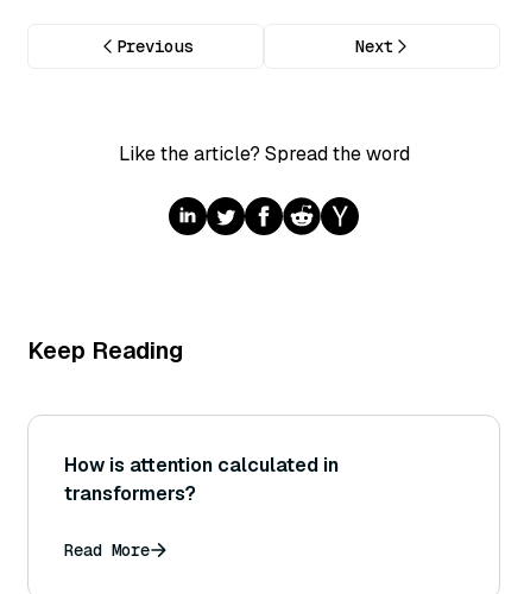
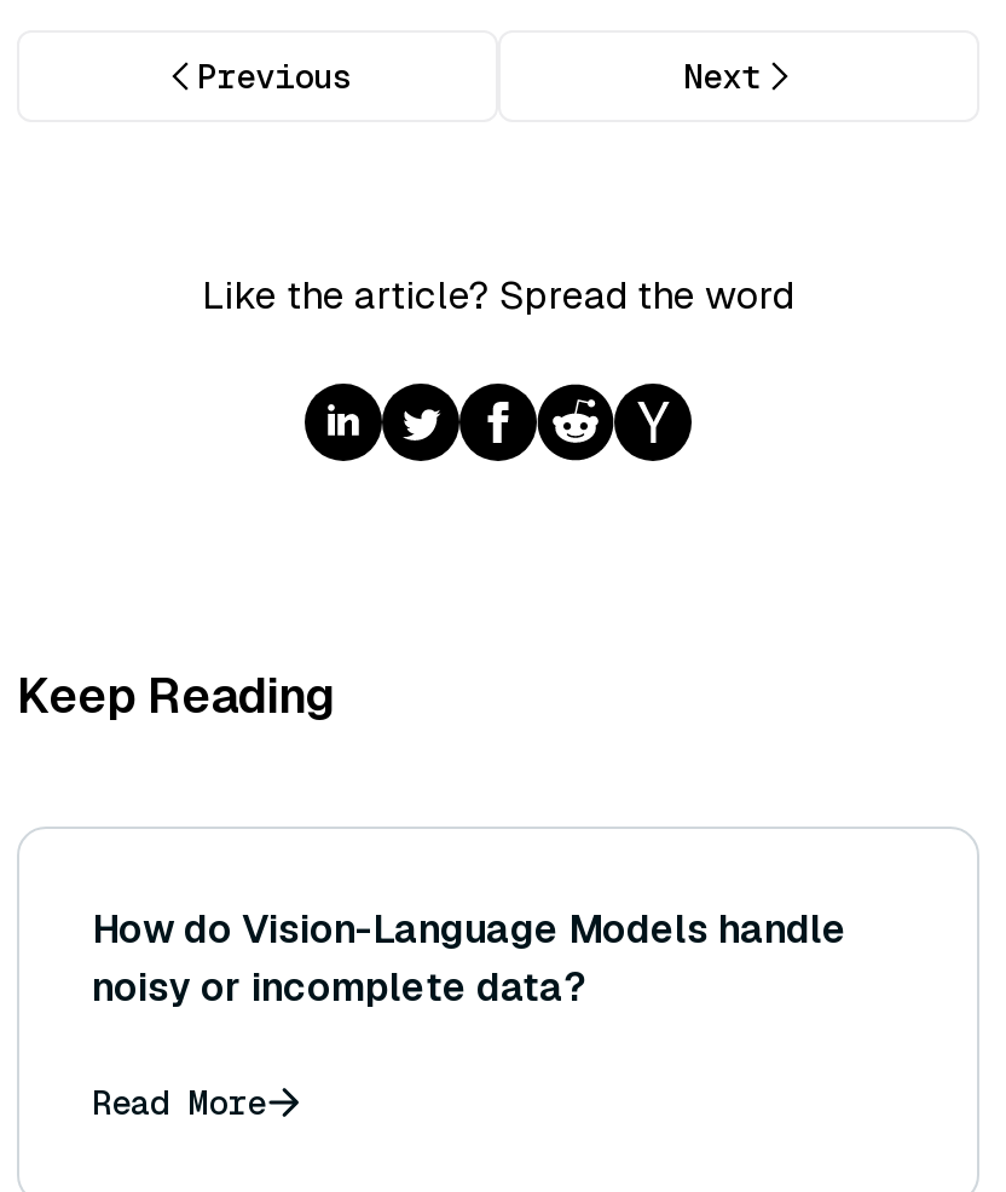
[64,453,339,507] How is attention calculated in | transformers? -> [92,905,846,1014] How do Vision-Language Models handle | noisy or incomplete data?

